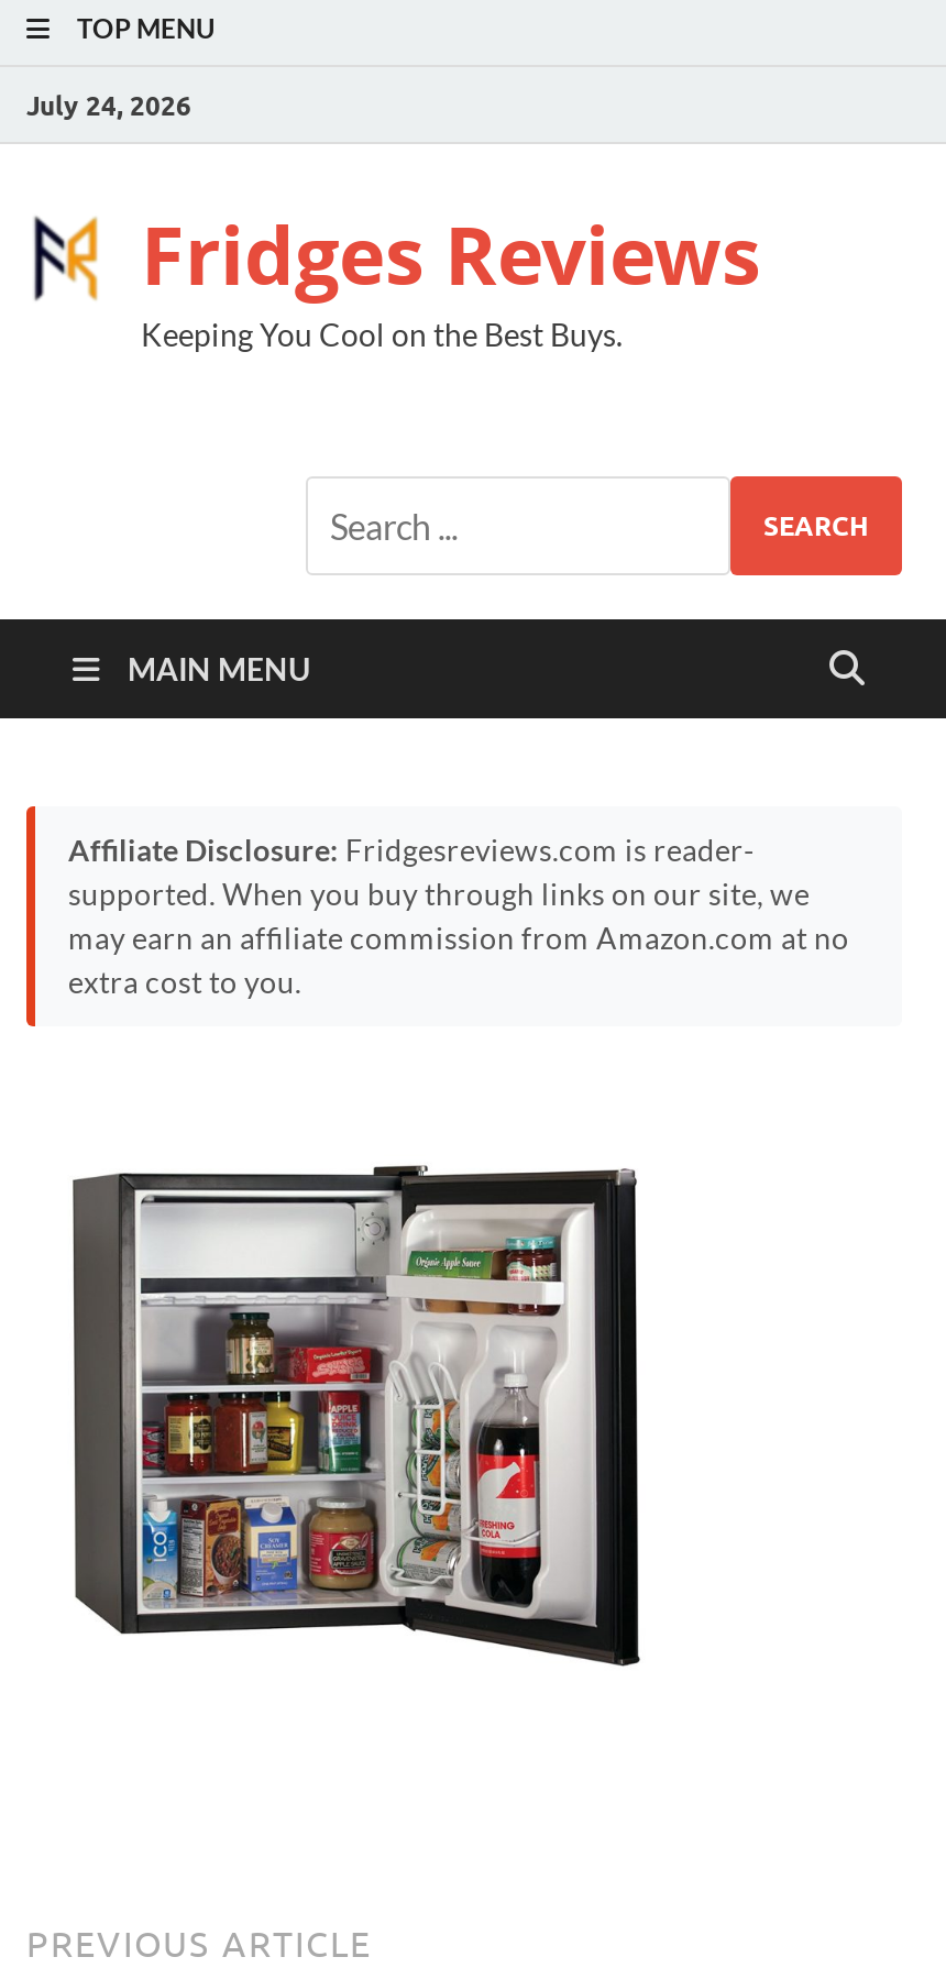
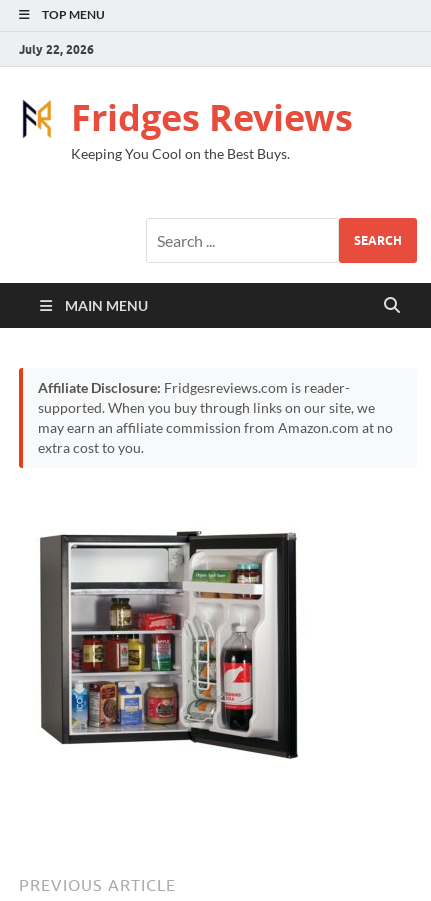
[26,88,191,121] July 24, 2026 -> [19,41,94,56] July 22, 2026

